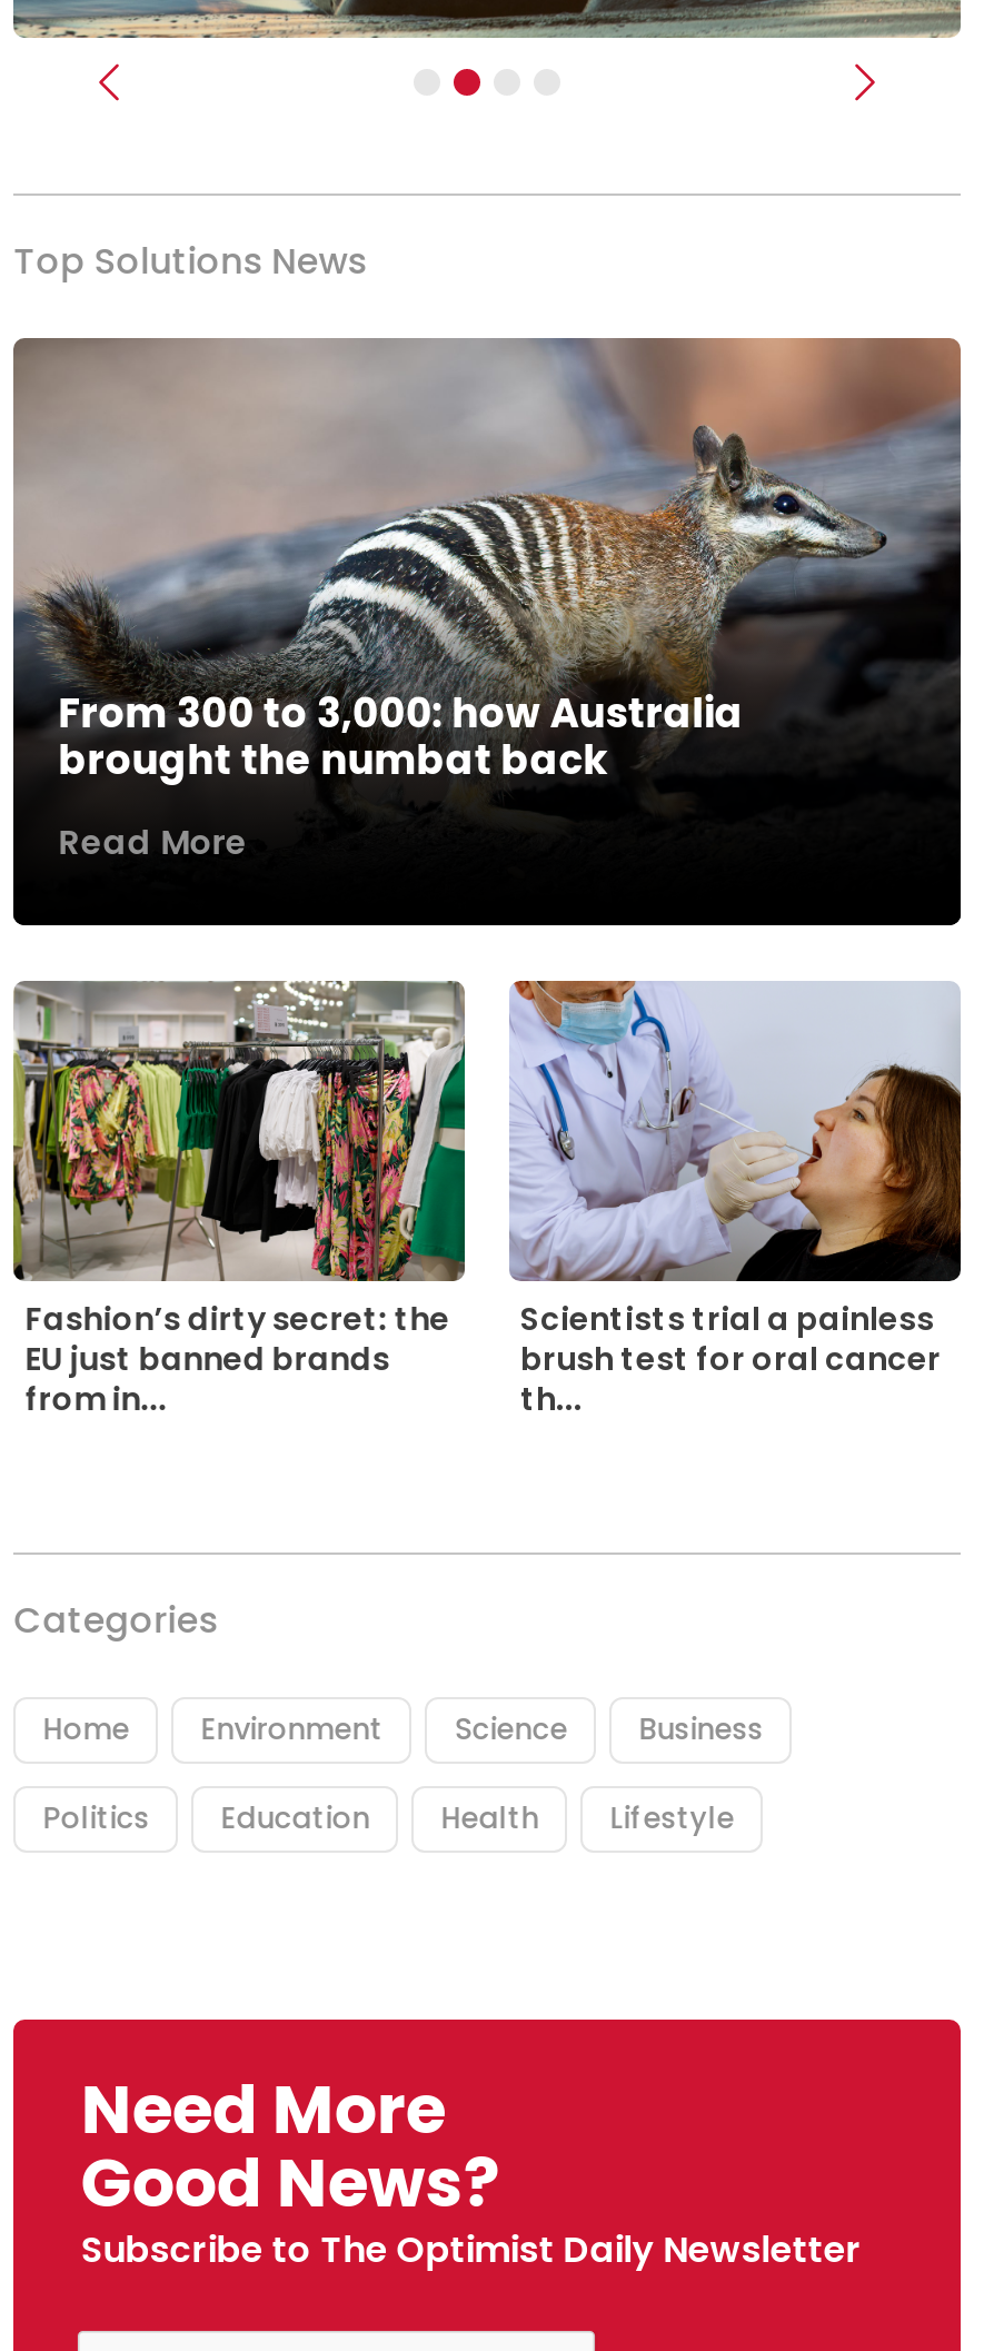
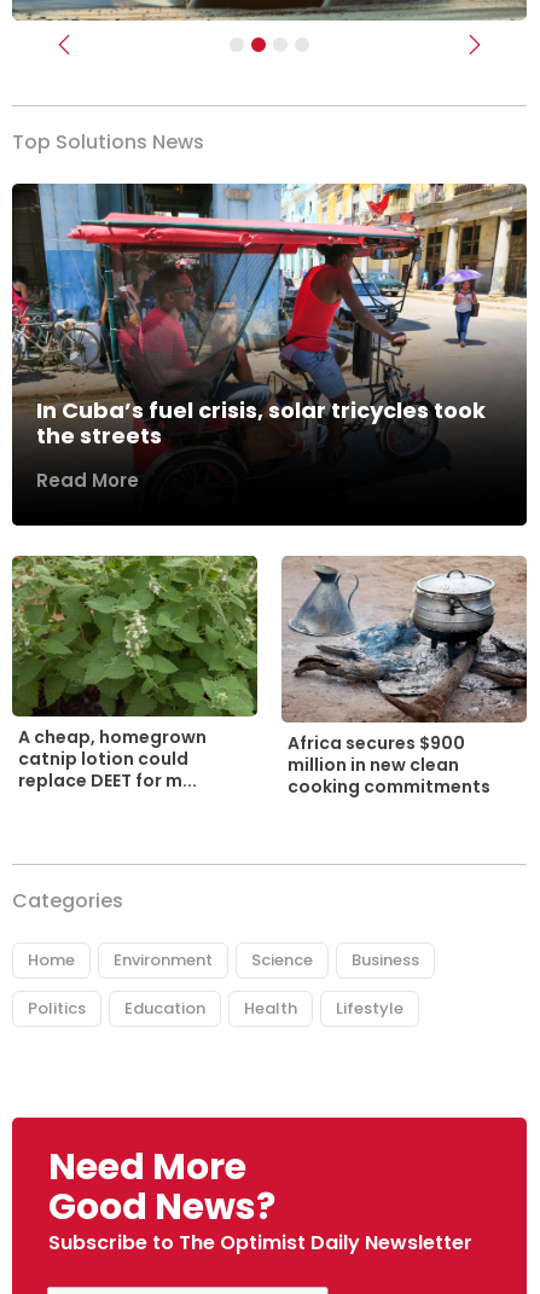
[13,336,961,786] [image] | From 300 to 3,000: how Australia | brought the numbat back -> [11,182,527,451] [image] | In Cuba’s fuel crisis, solar tricycles took | the streets
[13,981,467,1421] [image] | Fashion’s dirty secret: the | EU just banned brands | from in... -> [12,556,259,793] [image] | A cheap, homegrown | catnip lotion could | replace DEET for m...
[509,981,963,1421] [image] | Scientists trial a painless | brush test for oral cancer | th... -> [281,556,528,798] [image] | Africa secures $900 | million in new clean | cooking commitments

